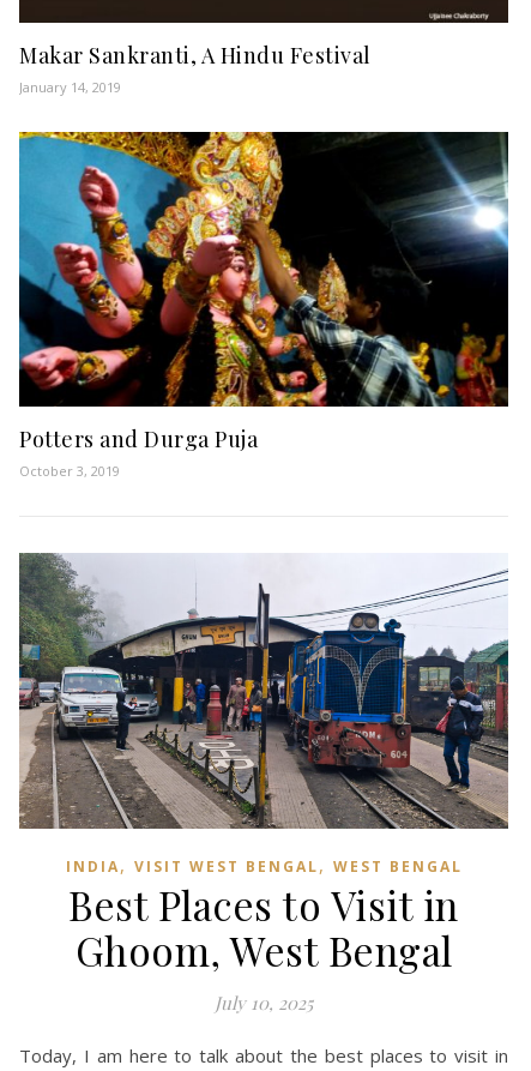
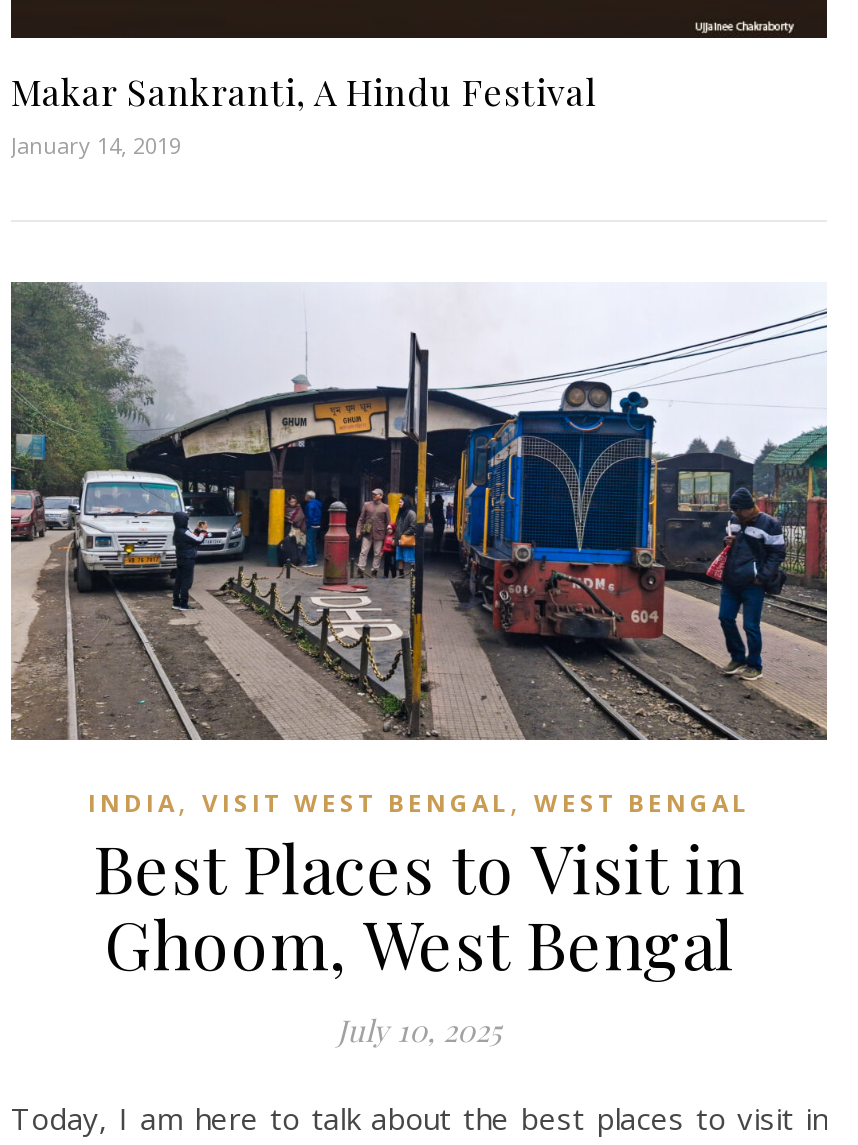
[18,131,509,480] [image] | Potters and Durga Puja | October 3, 2019 -> none

